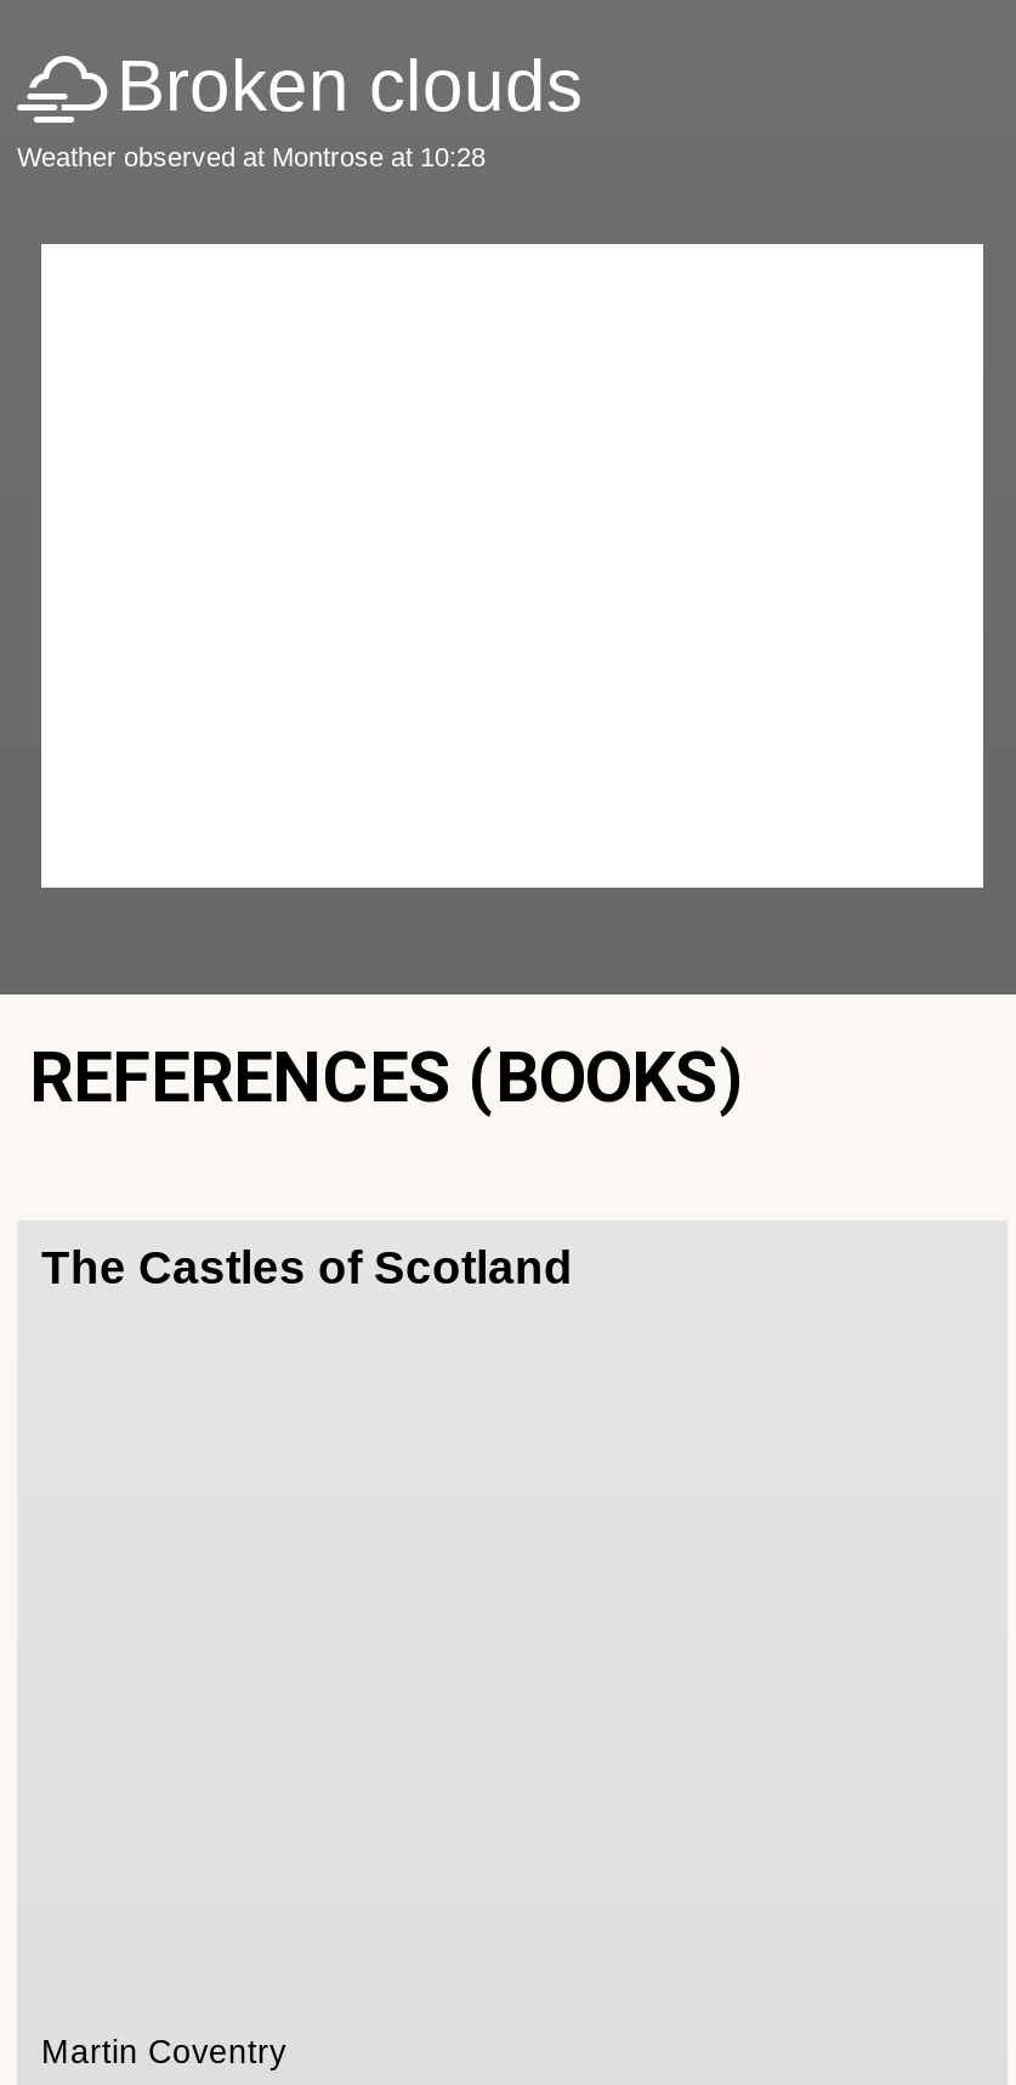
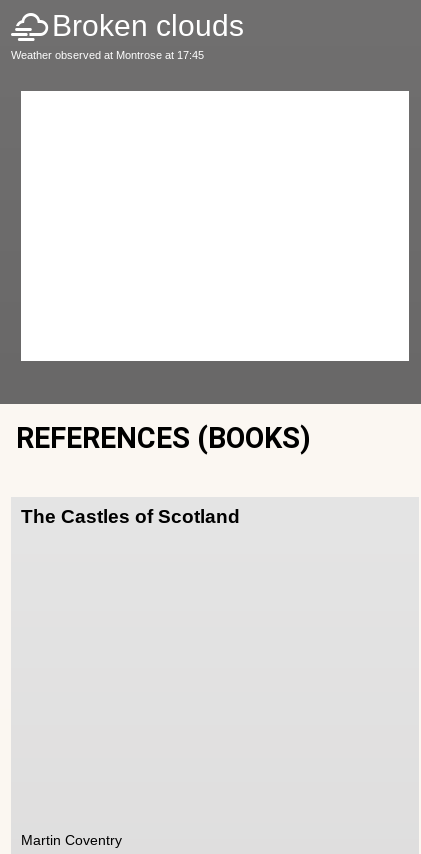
[17,141,486,170] Weather observed at Montrose at 10:28 -> [11,48,204,60] Weather observed at Montrose at 17:45

